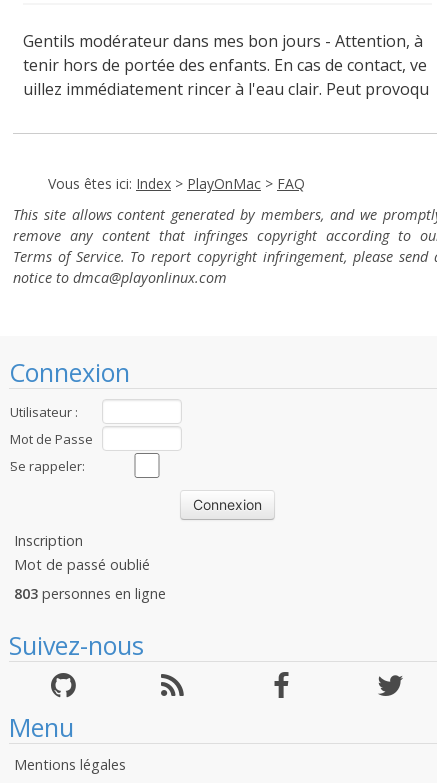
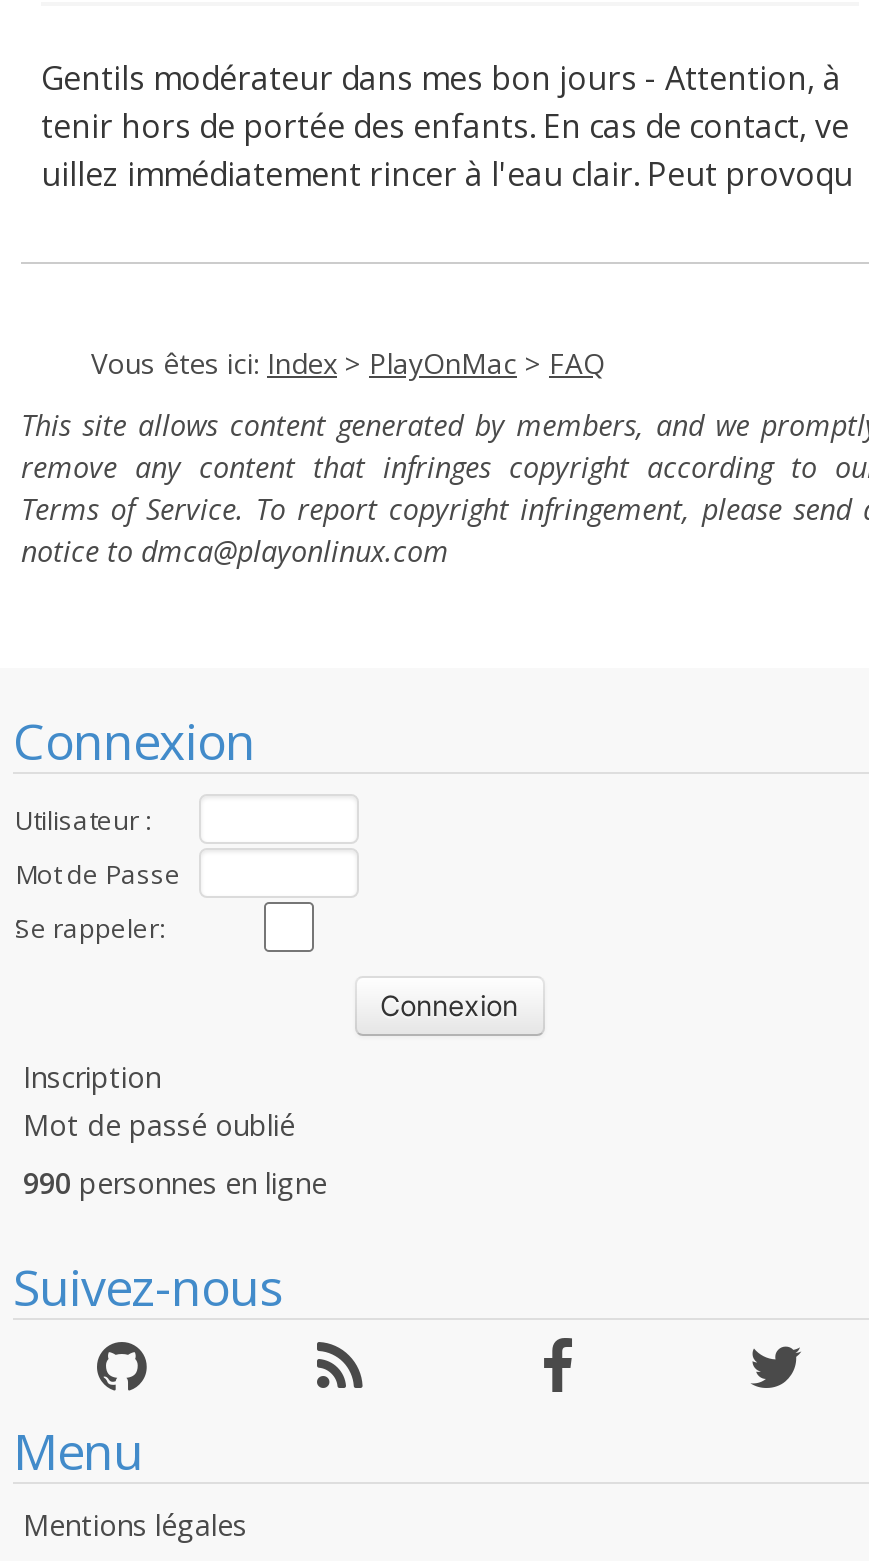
[14,584,166,603] 803 personnes en ligne -> [23,1164,327,1202] 990 personnes en ligne

